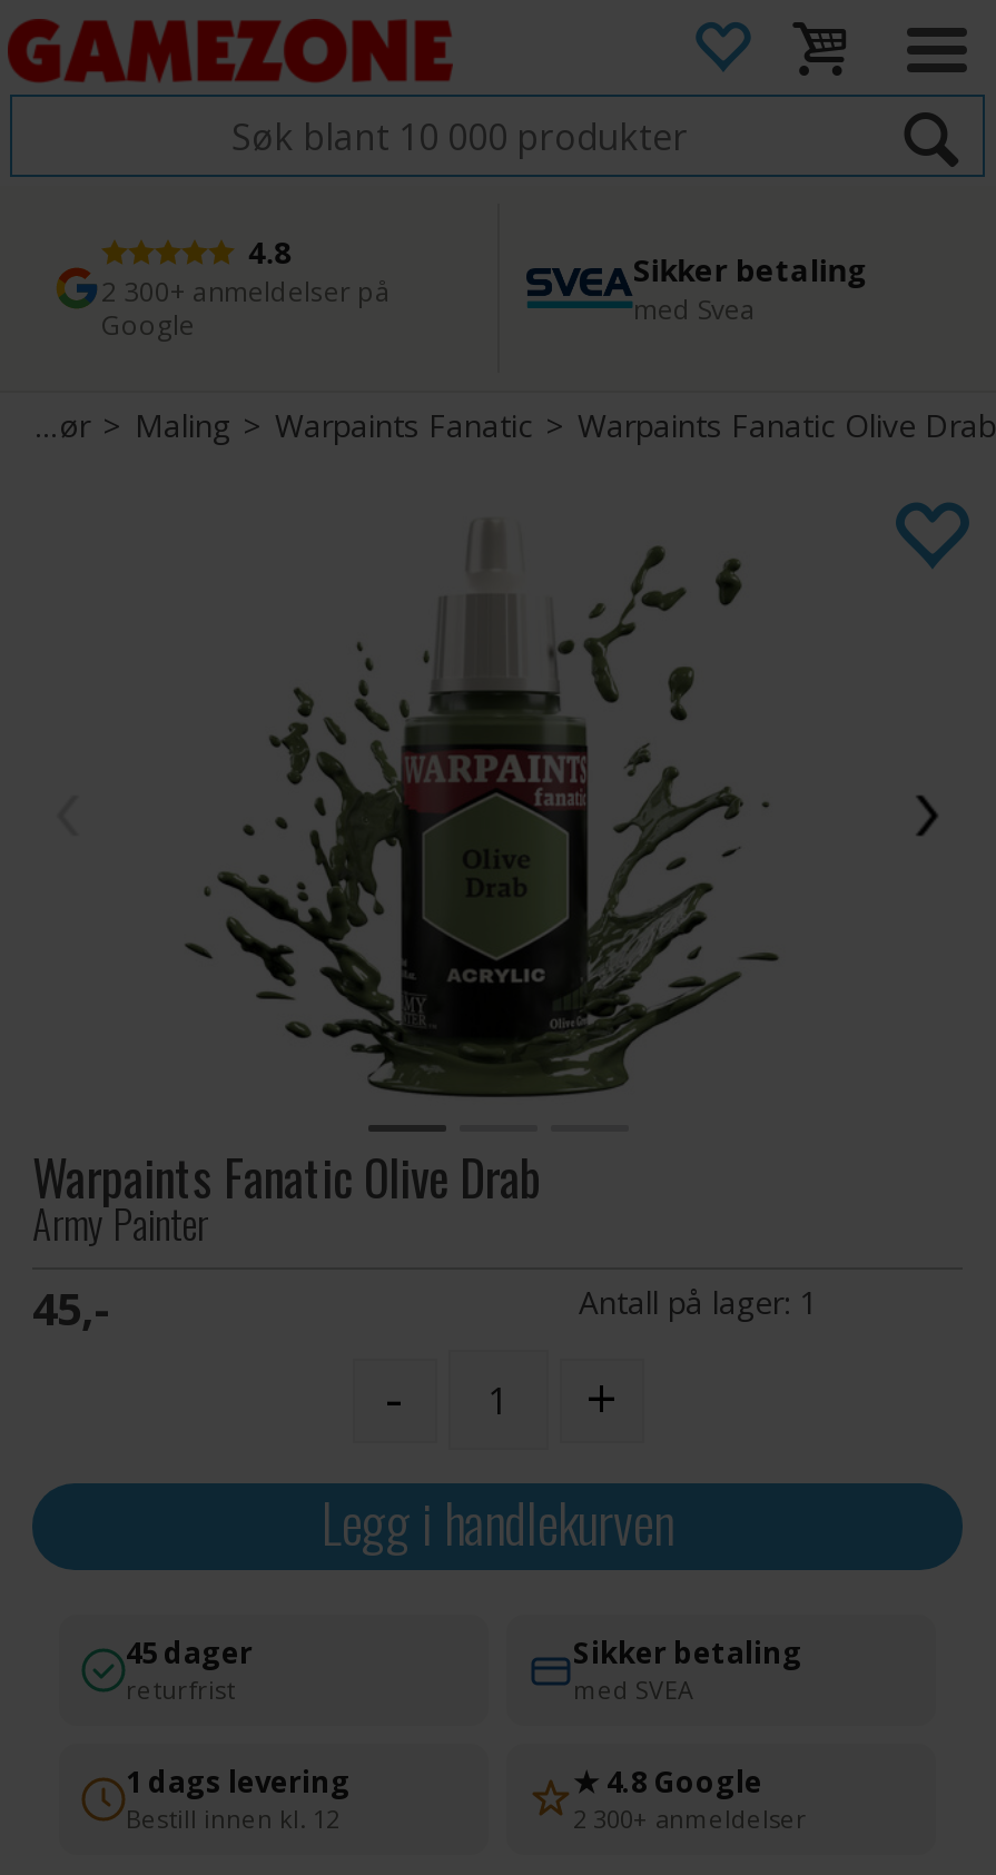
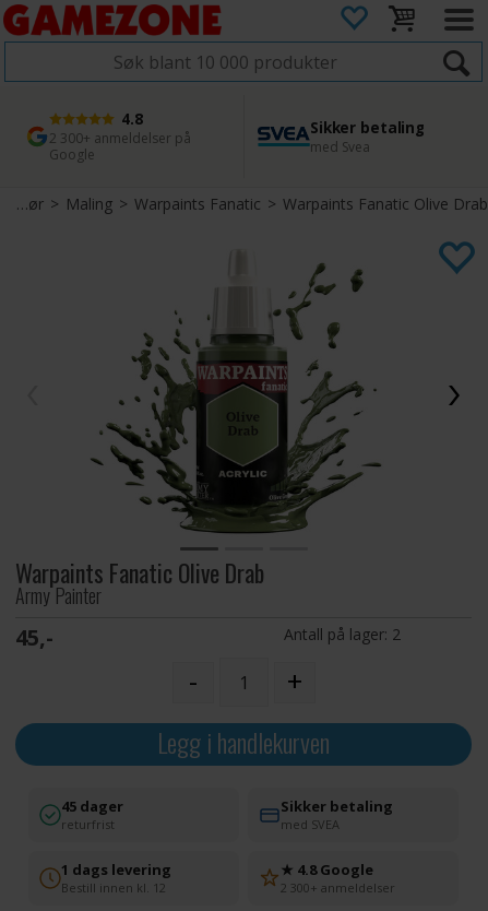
[579,1281,817,1323] Antall på lager: 1 -> [283,624,400,644] Antall på lager: 2

